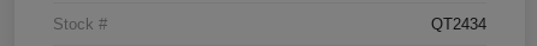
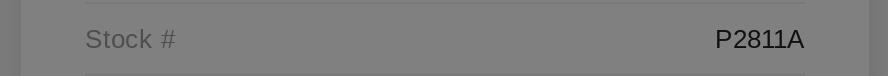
[431,15,486,33] QT2434 -> [715,24,805,54] P2811A

